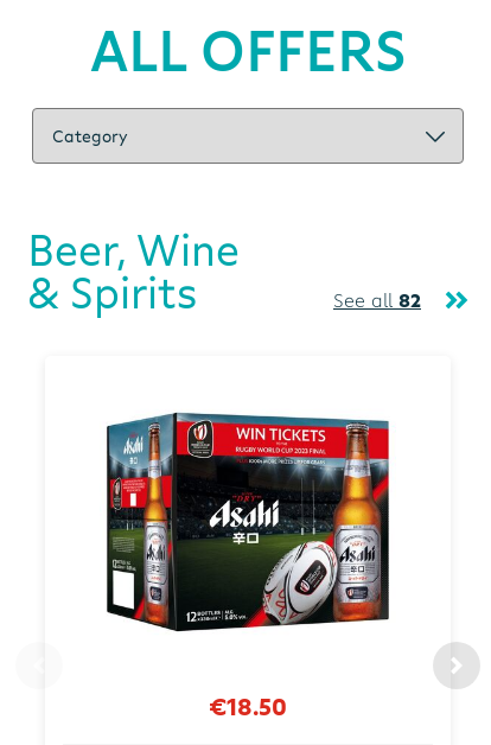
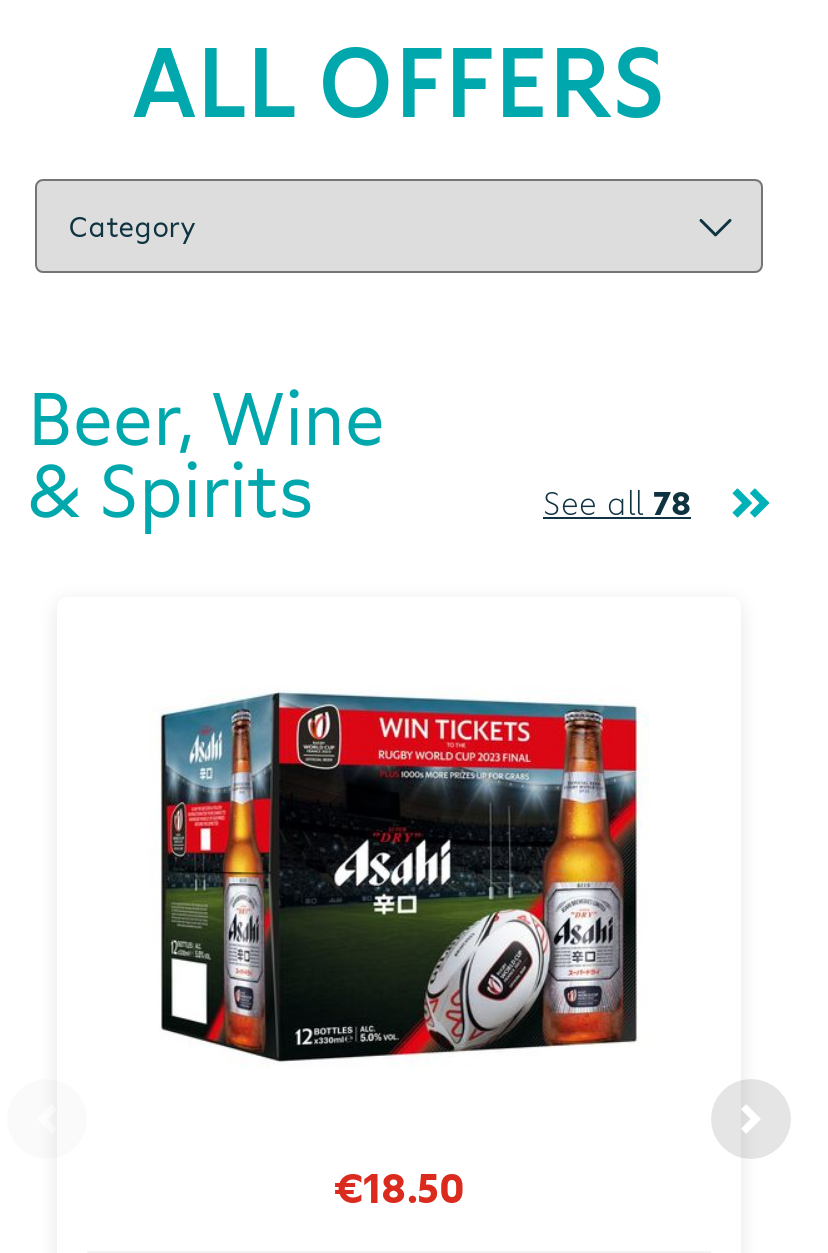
[333,287,421,313] See all 82 -> [543,481,691,525] See all 78

